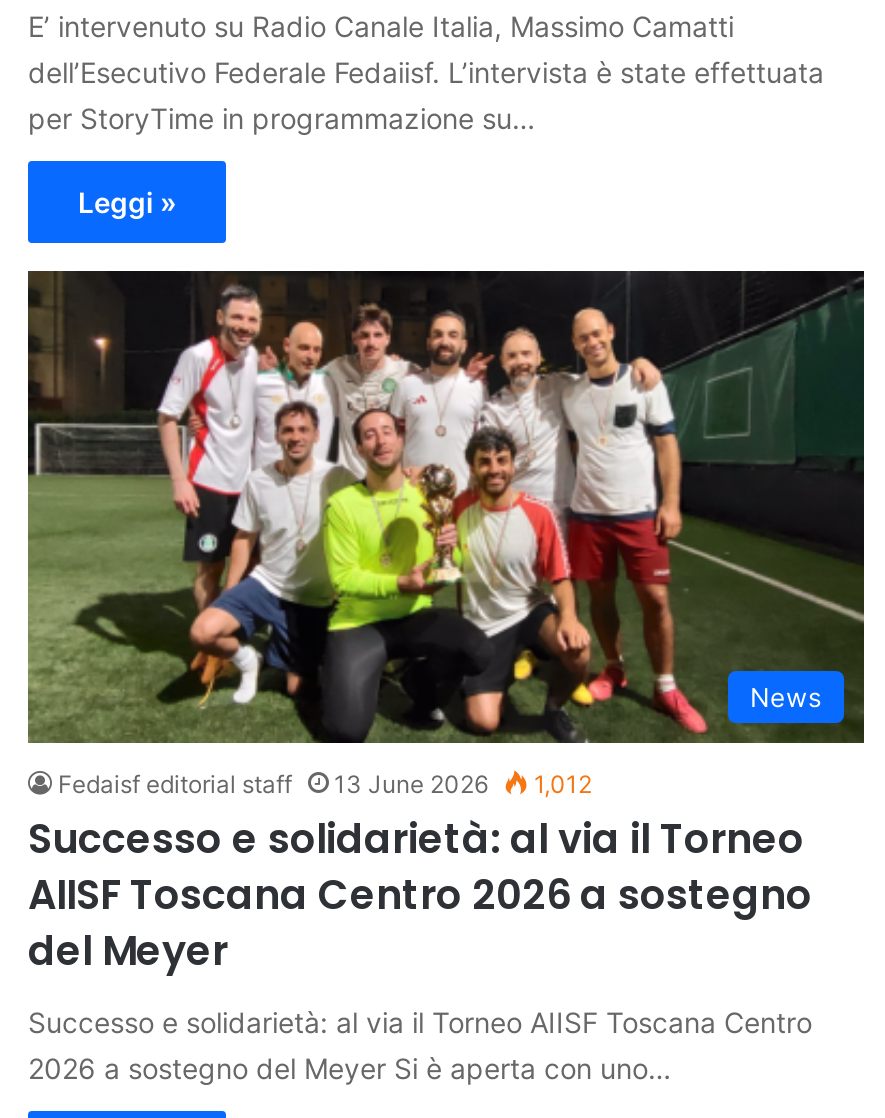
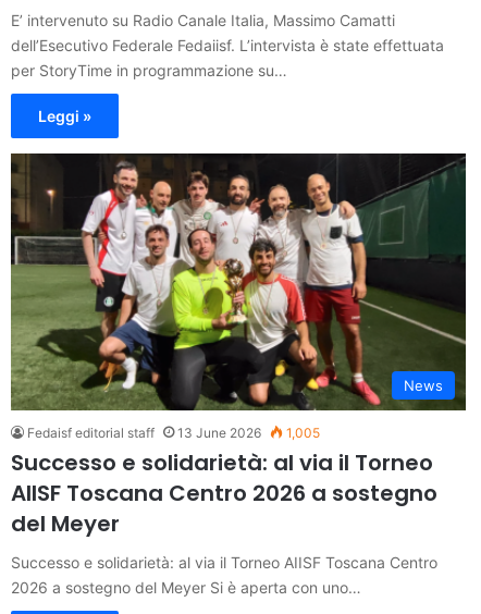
[58,769,592,799] Fedaisf editorial staff 13 June 2026 1,012 -> [27,424,320,441] Fedaisf editorial staff 13 June 2026 1,005

